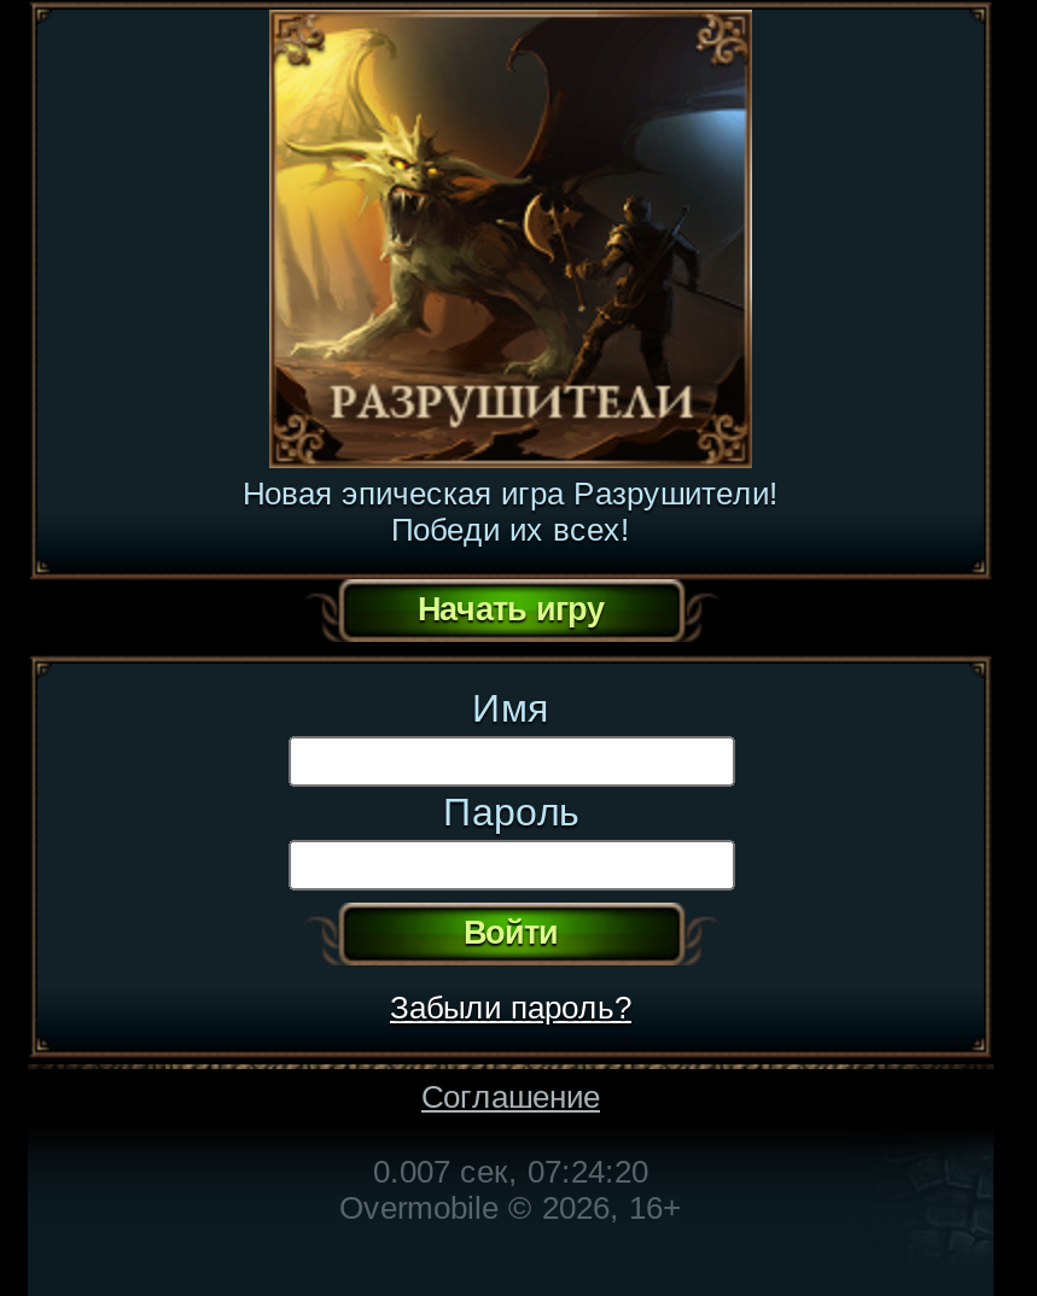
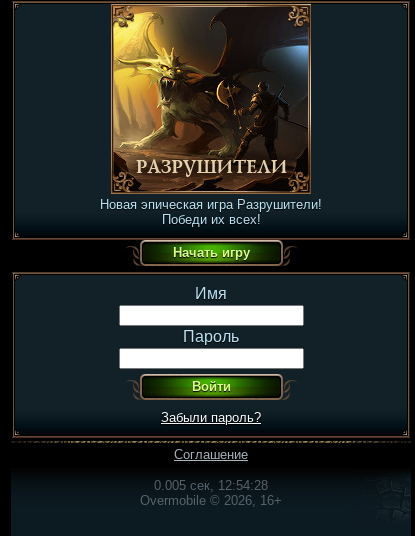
[373,1152,648,1189] 0.007 сек, 07:24:20 -> [154,477,268,492] 0.005 сек, 12:54:28

